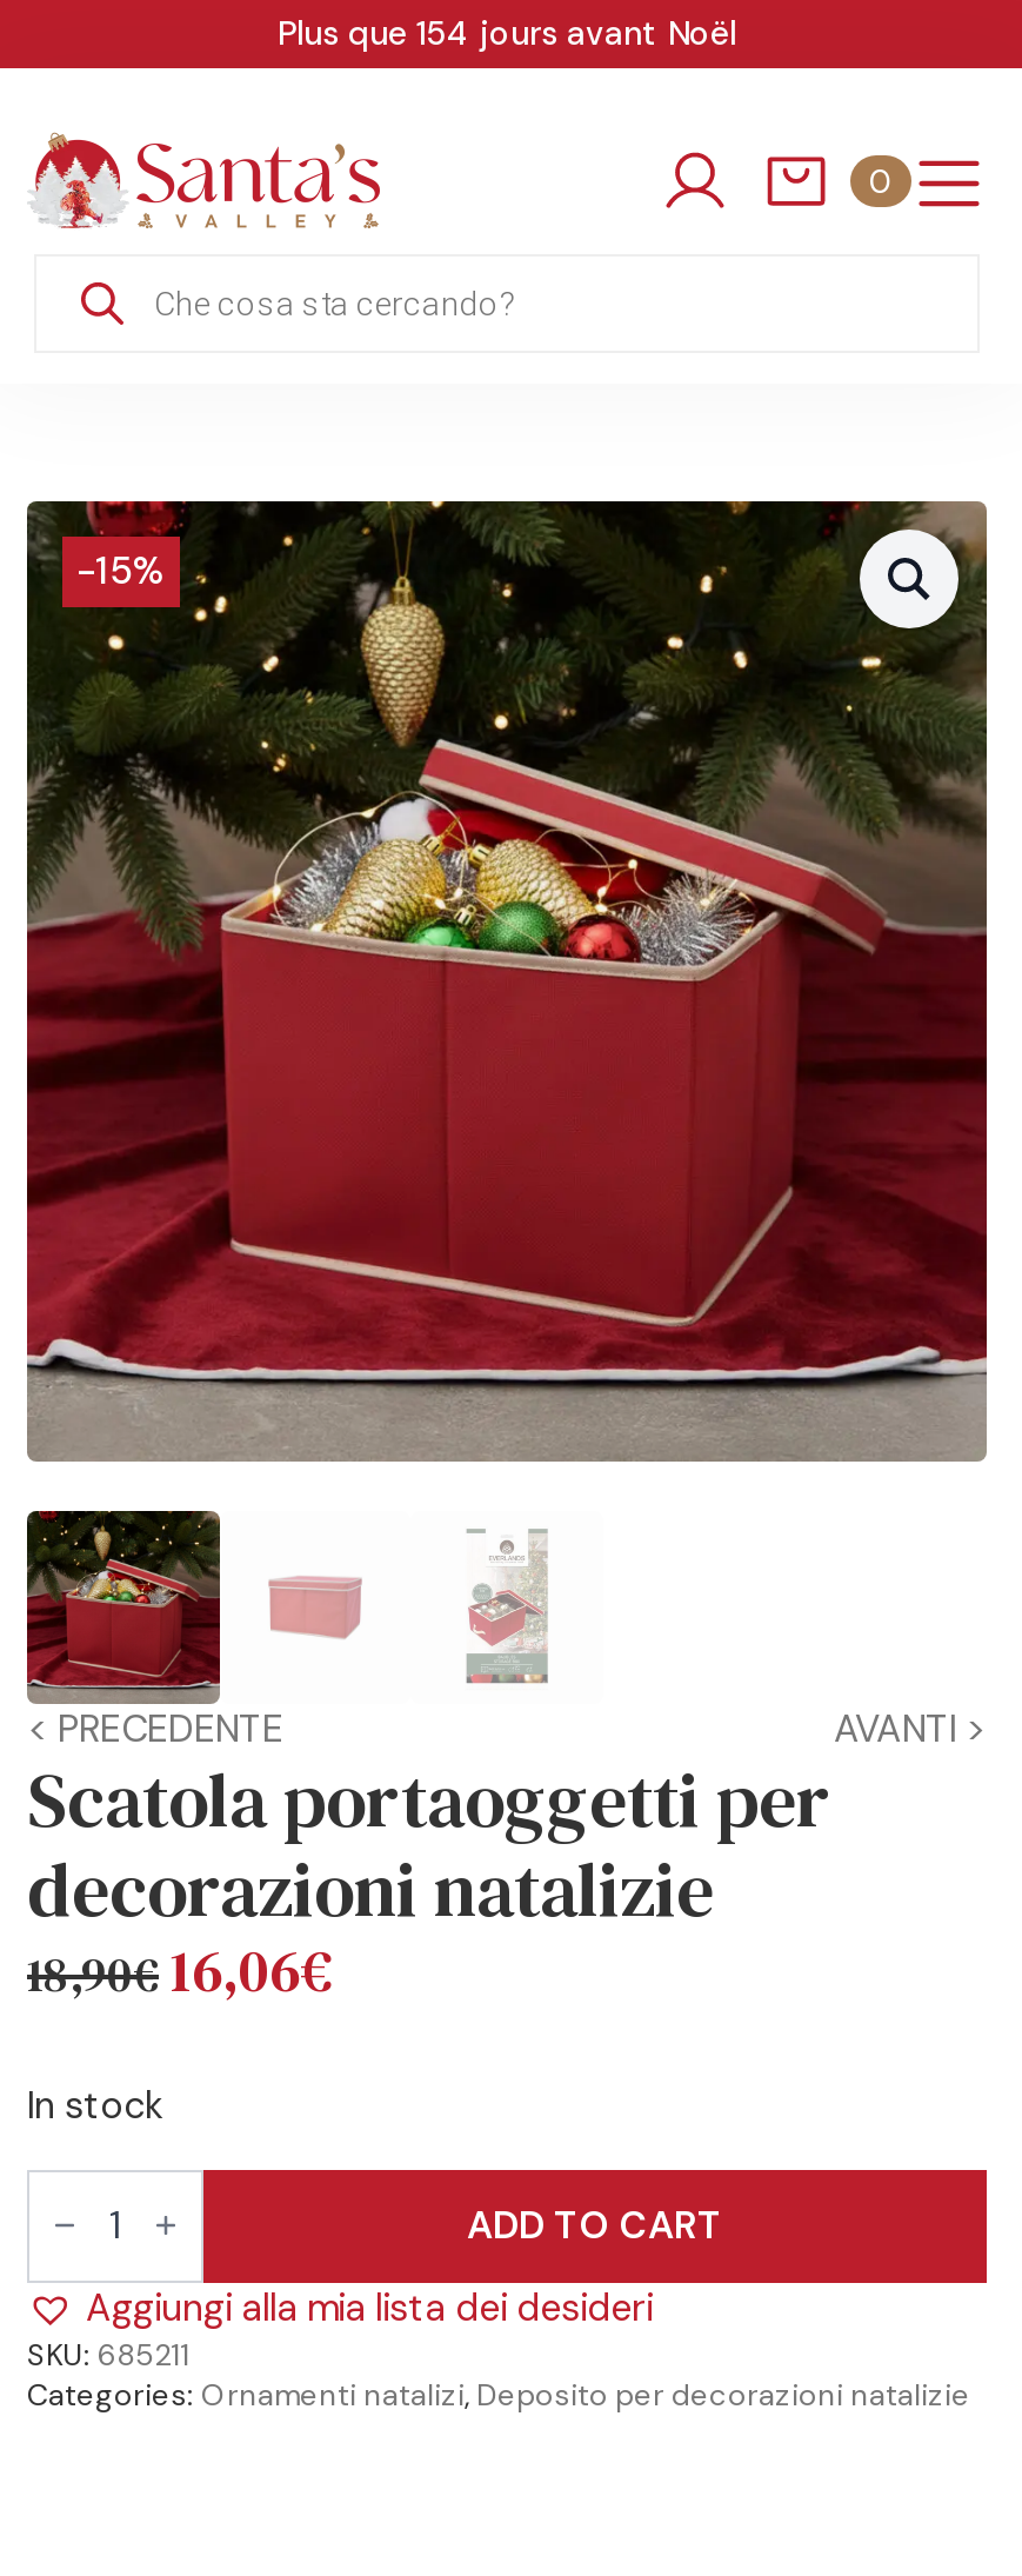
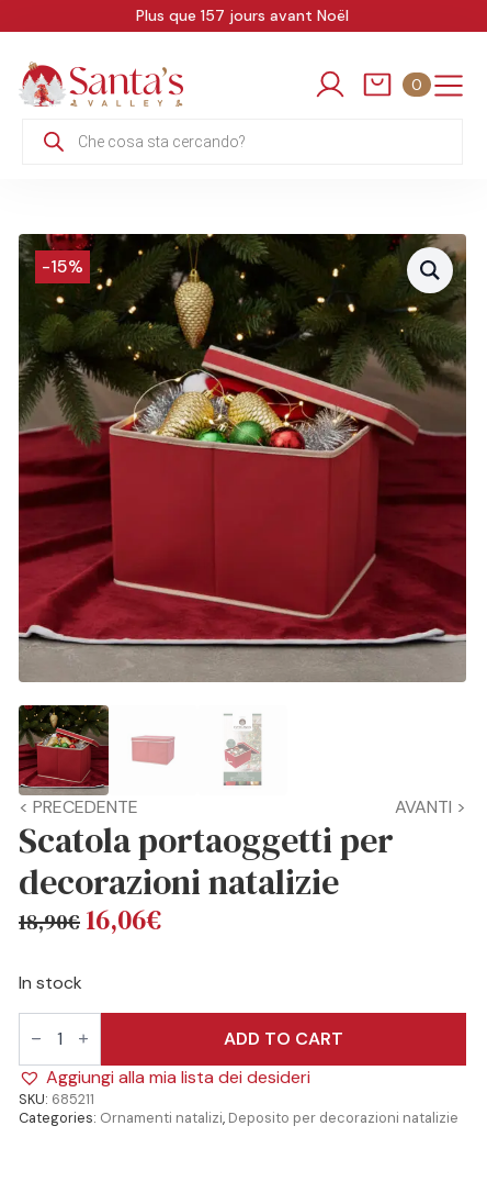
[278,12,736,54] Plus que 154 jours avant Noël -> [136,5,349,25] Plus que 157 jours avant Noël

